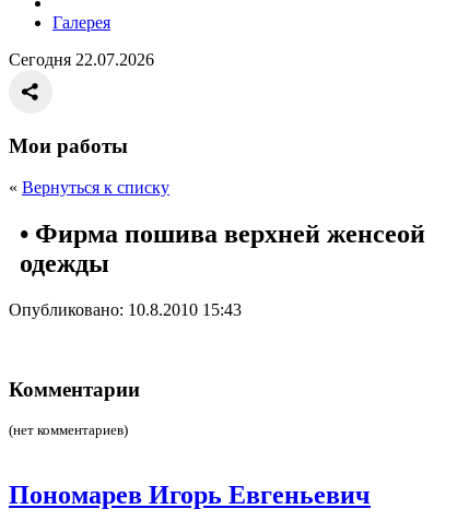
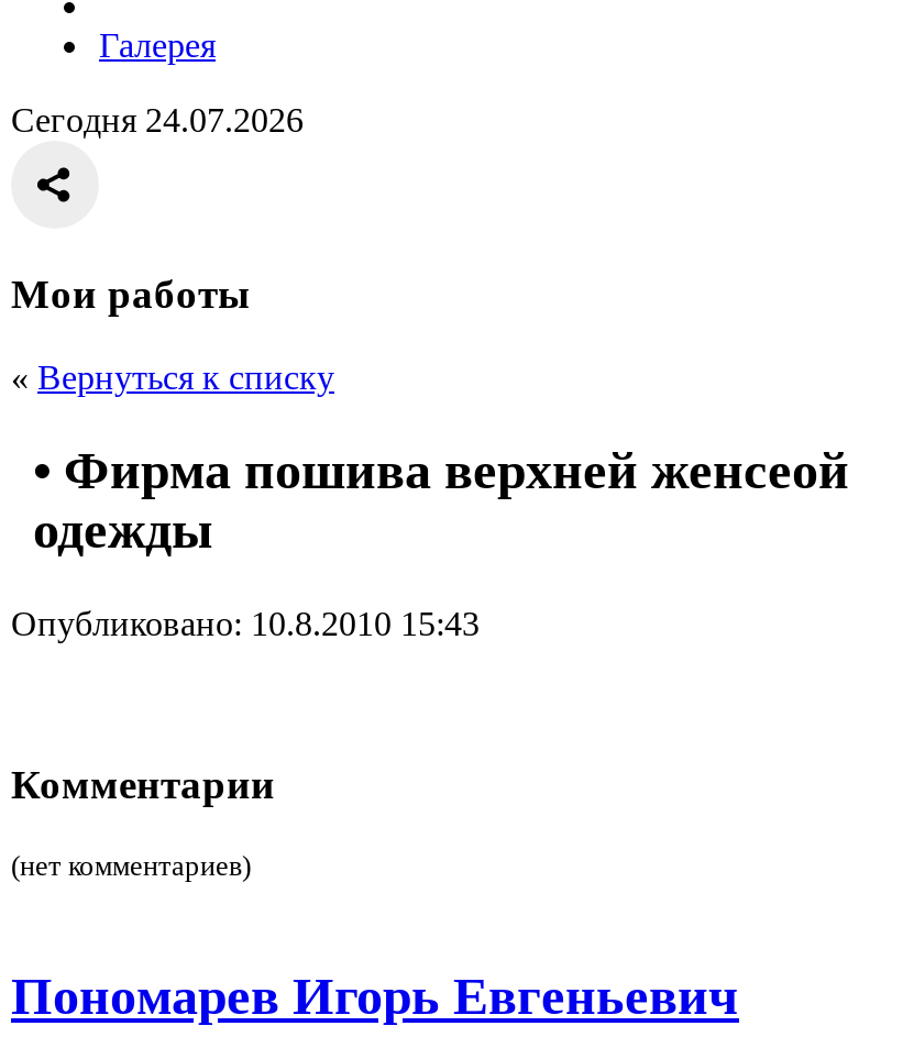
[9,50,154,69] Сегодня 22.07.2026 -> [11,101,304,139] Сегодня 24.07.2026

